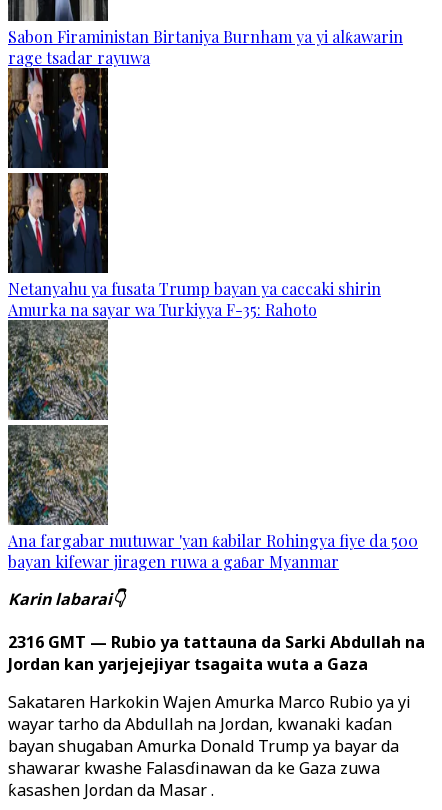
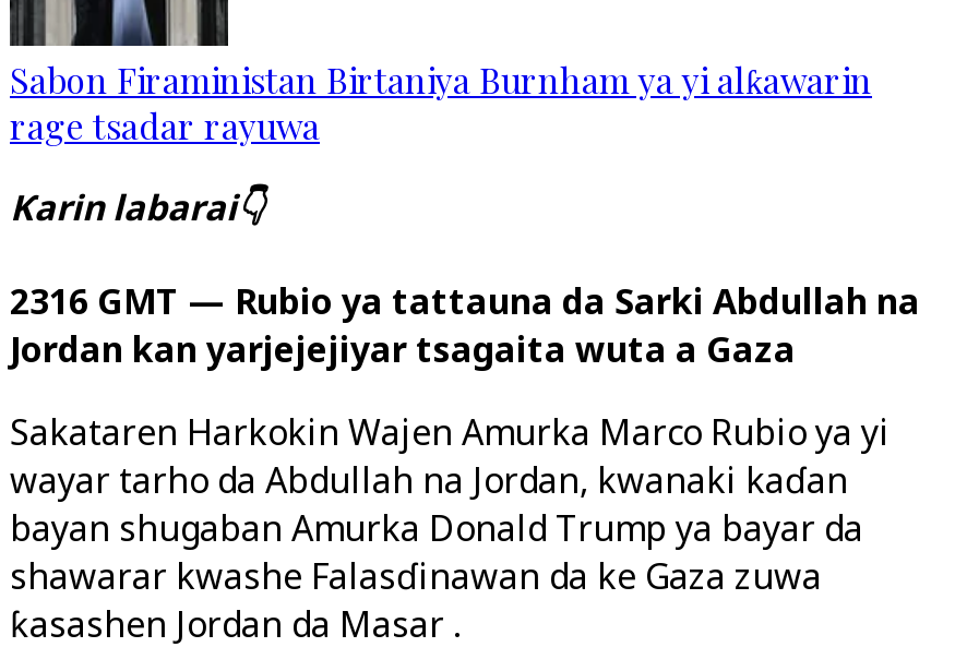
[7,71,381,320] [image] | Netanyahu ya fusata Trump bayan ya caccaki shirin | Amurka na sayar wa Turkiyya F-35: Rahoto -> none
[7,328,418,572] [image] | Ana fargabar mutuwar 'yan ƙabilar Rohingya fiye da 500 | bayan kifewar jiragen ruwa a gaɓar Myanmar -> none

